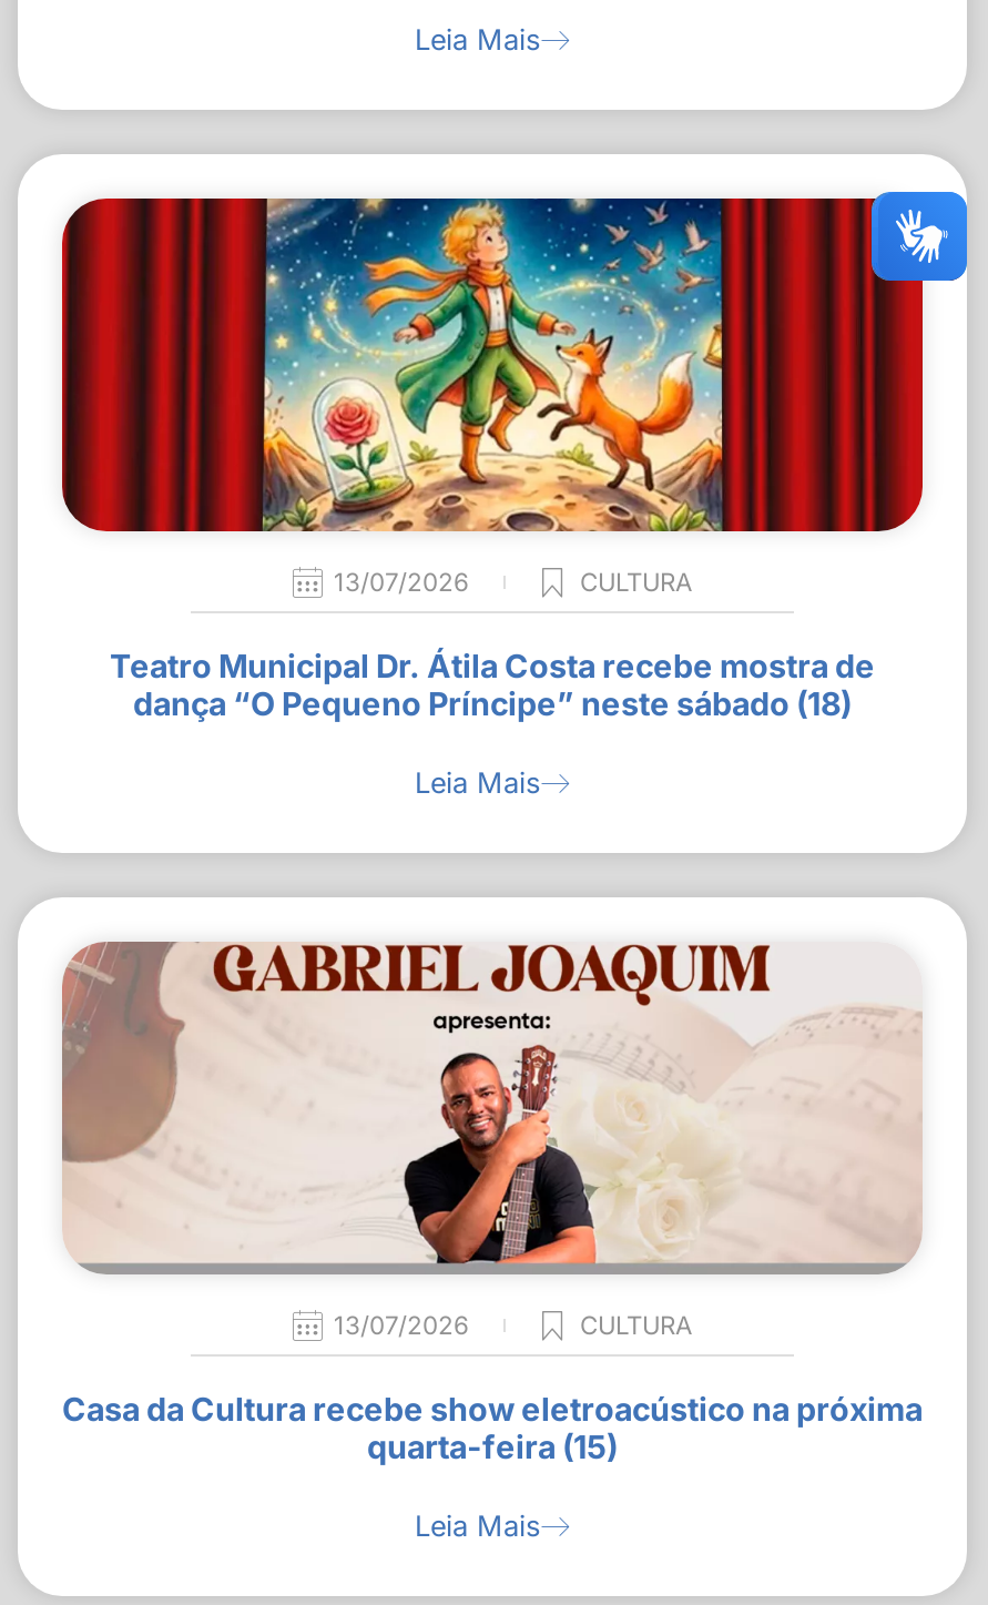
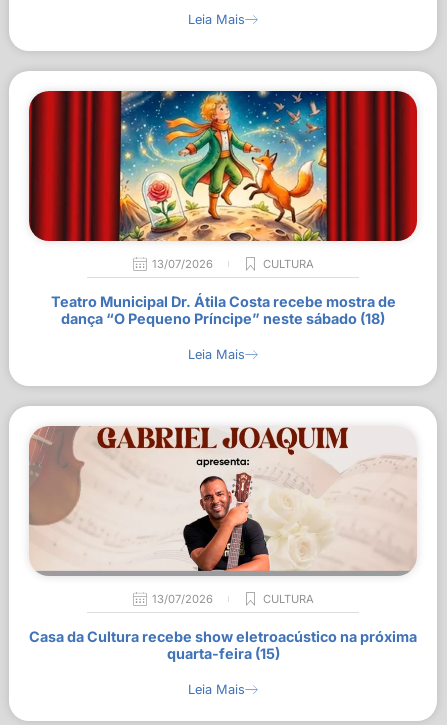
[869,190,969,283] [image] -> [394,88,437,128] [image]

